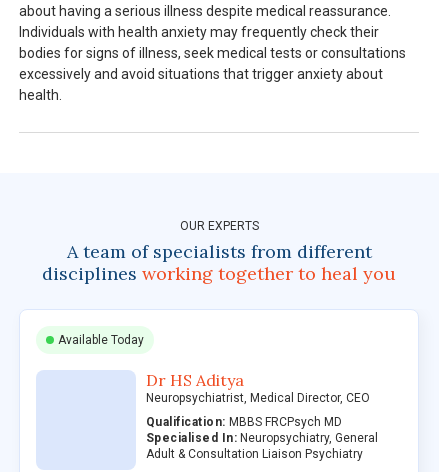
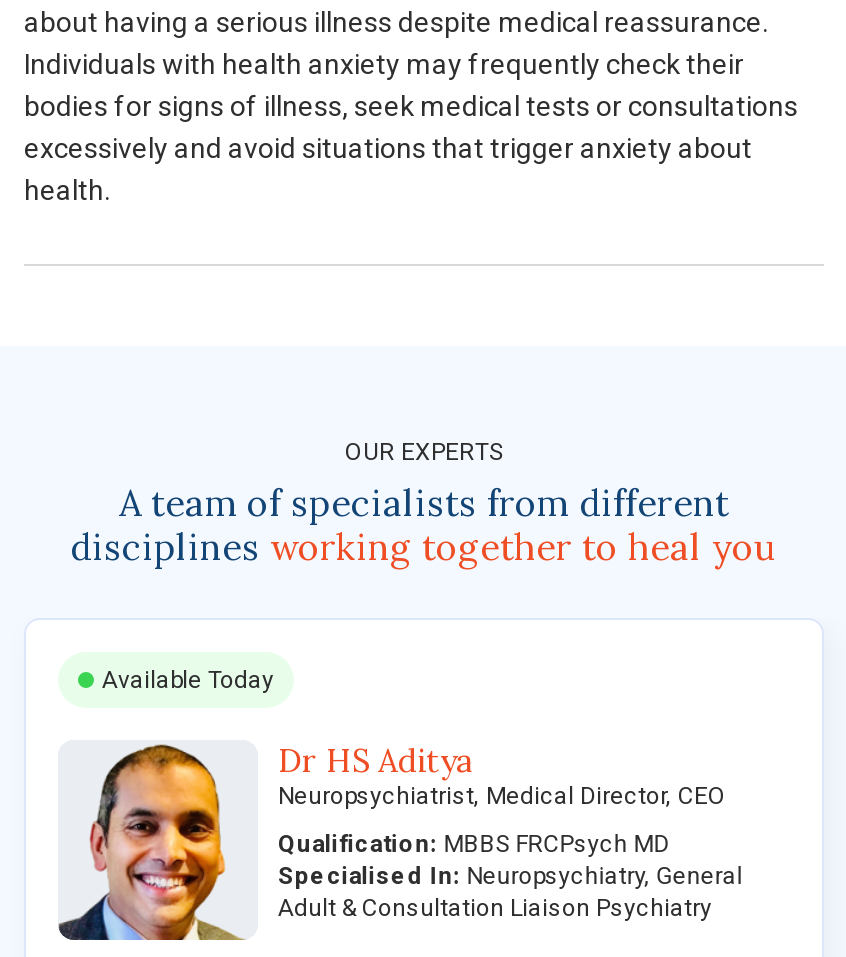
none -> [56,742,244,942] [image]

